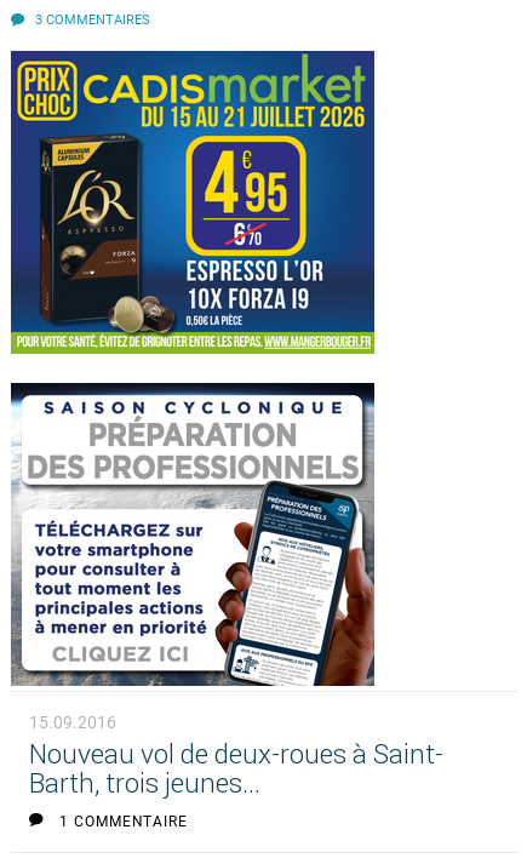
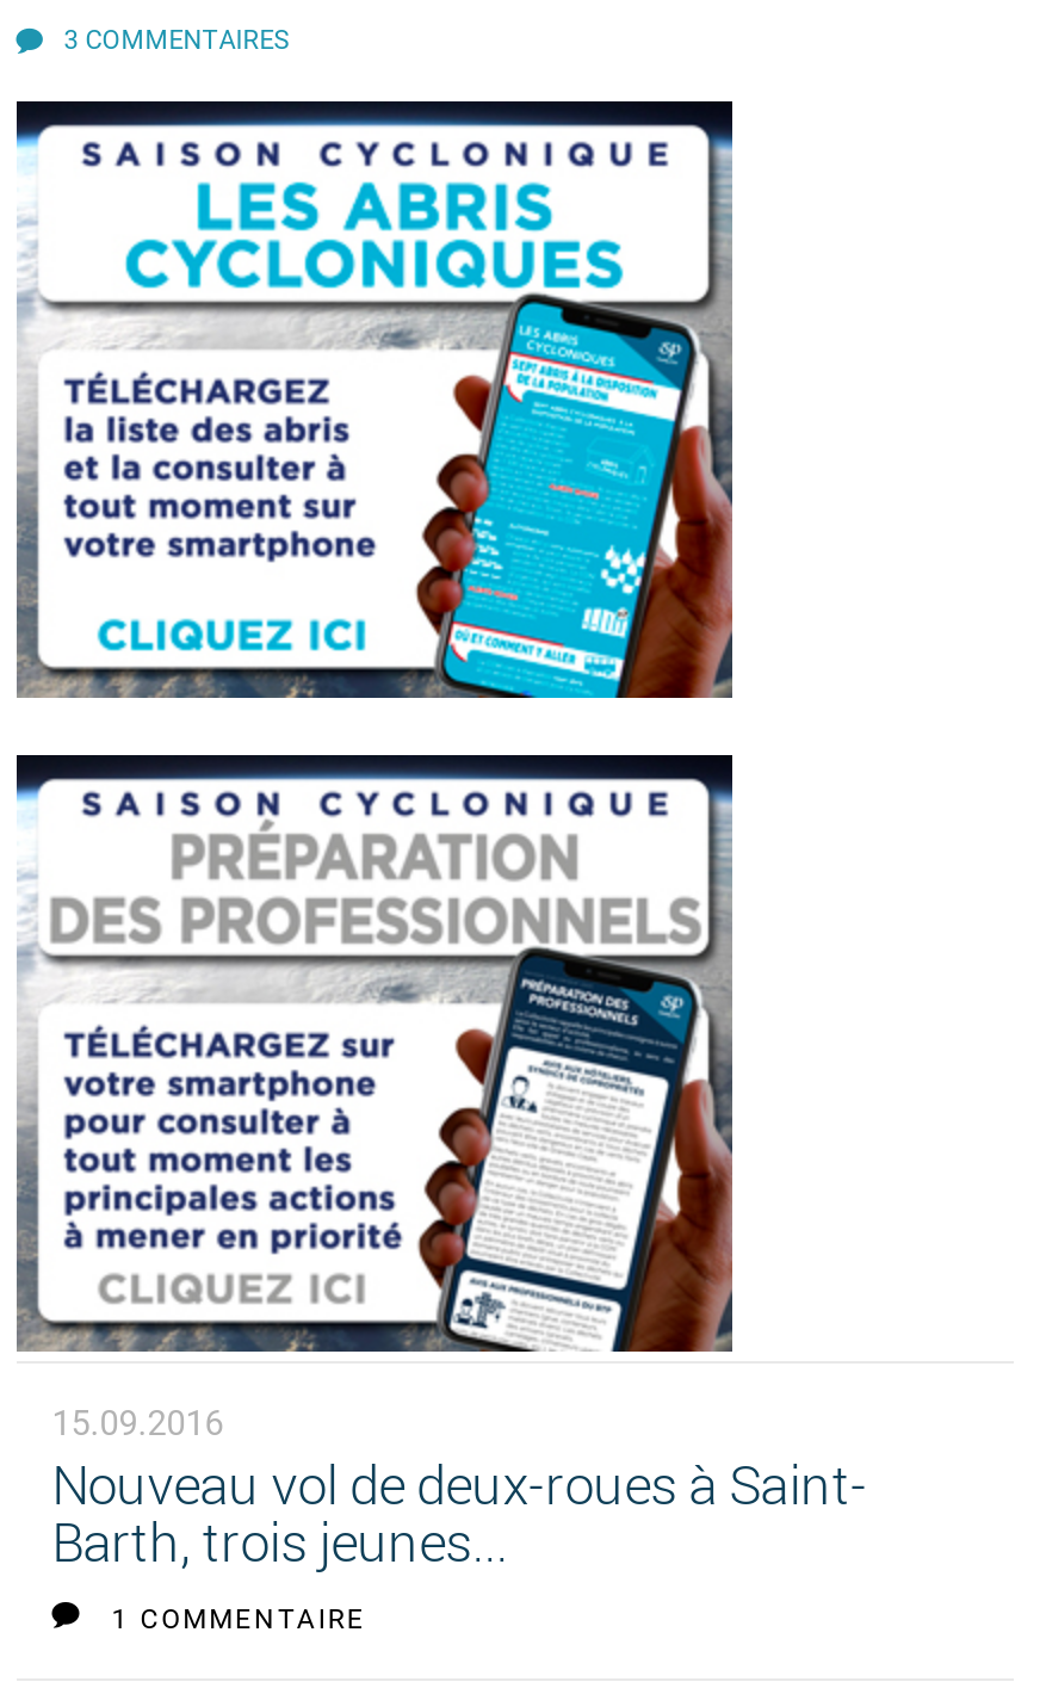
[10,50,376,355] [image] -> [14,99,735,700] [image]

